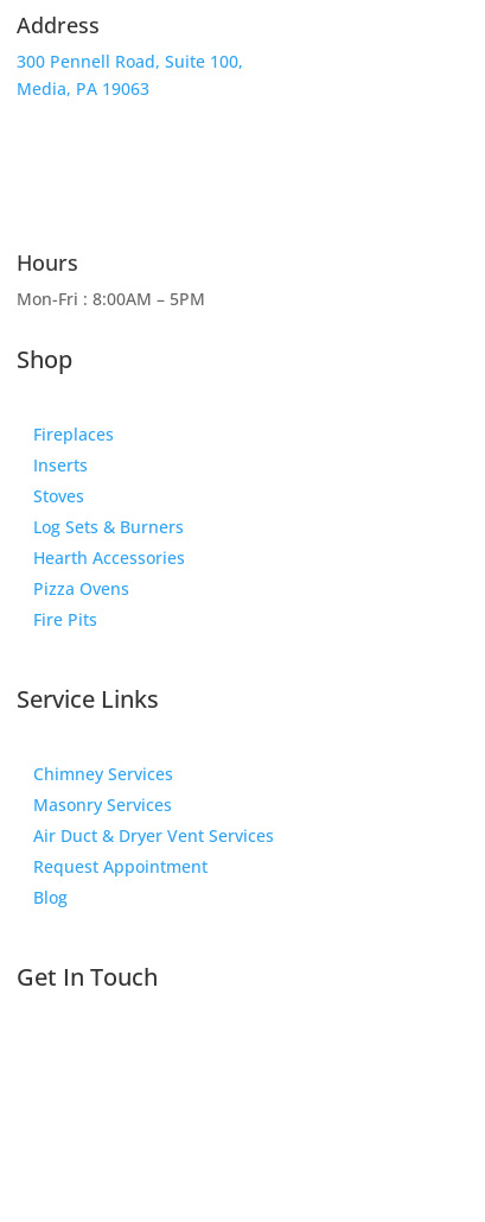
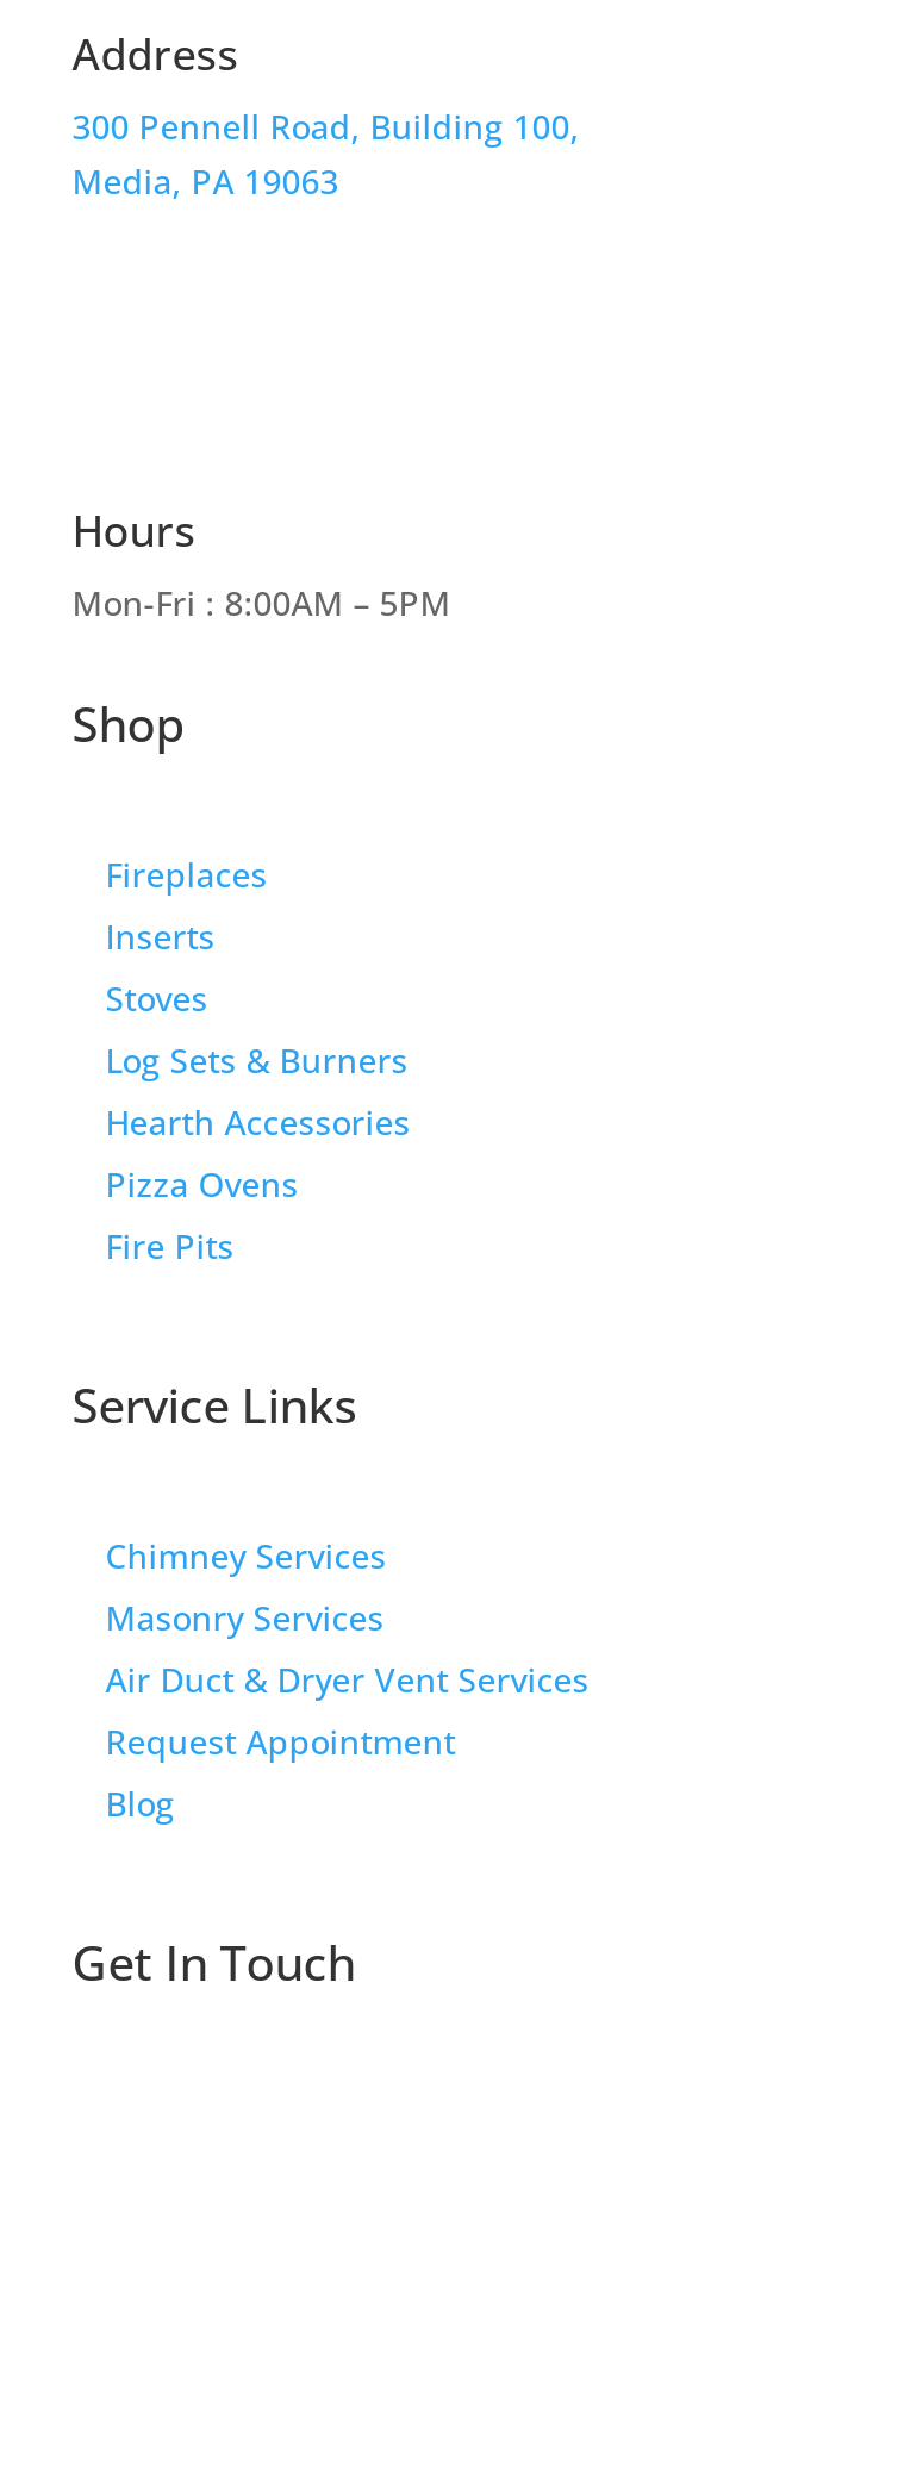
[16,49,243,72] 300 Pennell Road, Suite 100, -> [72,103,580,148] 300 Pennell Road, Building 100,

